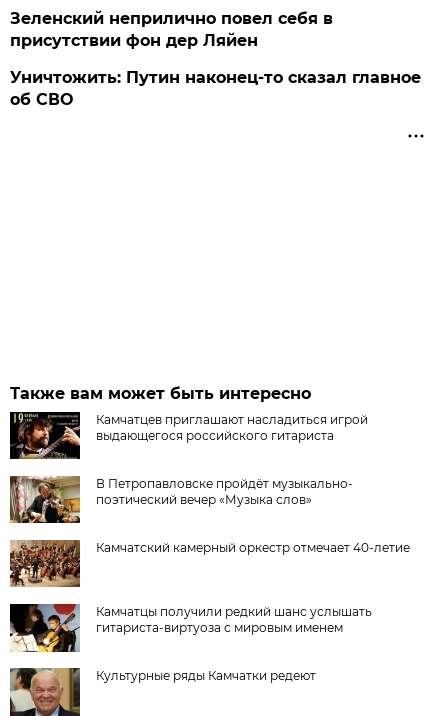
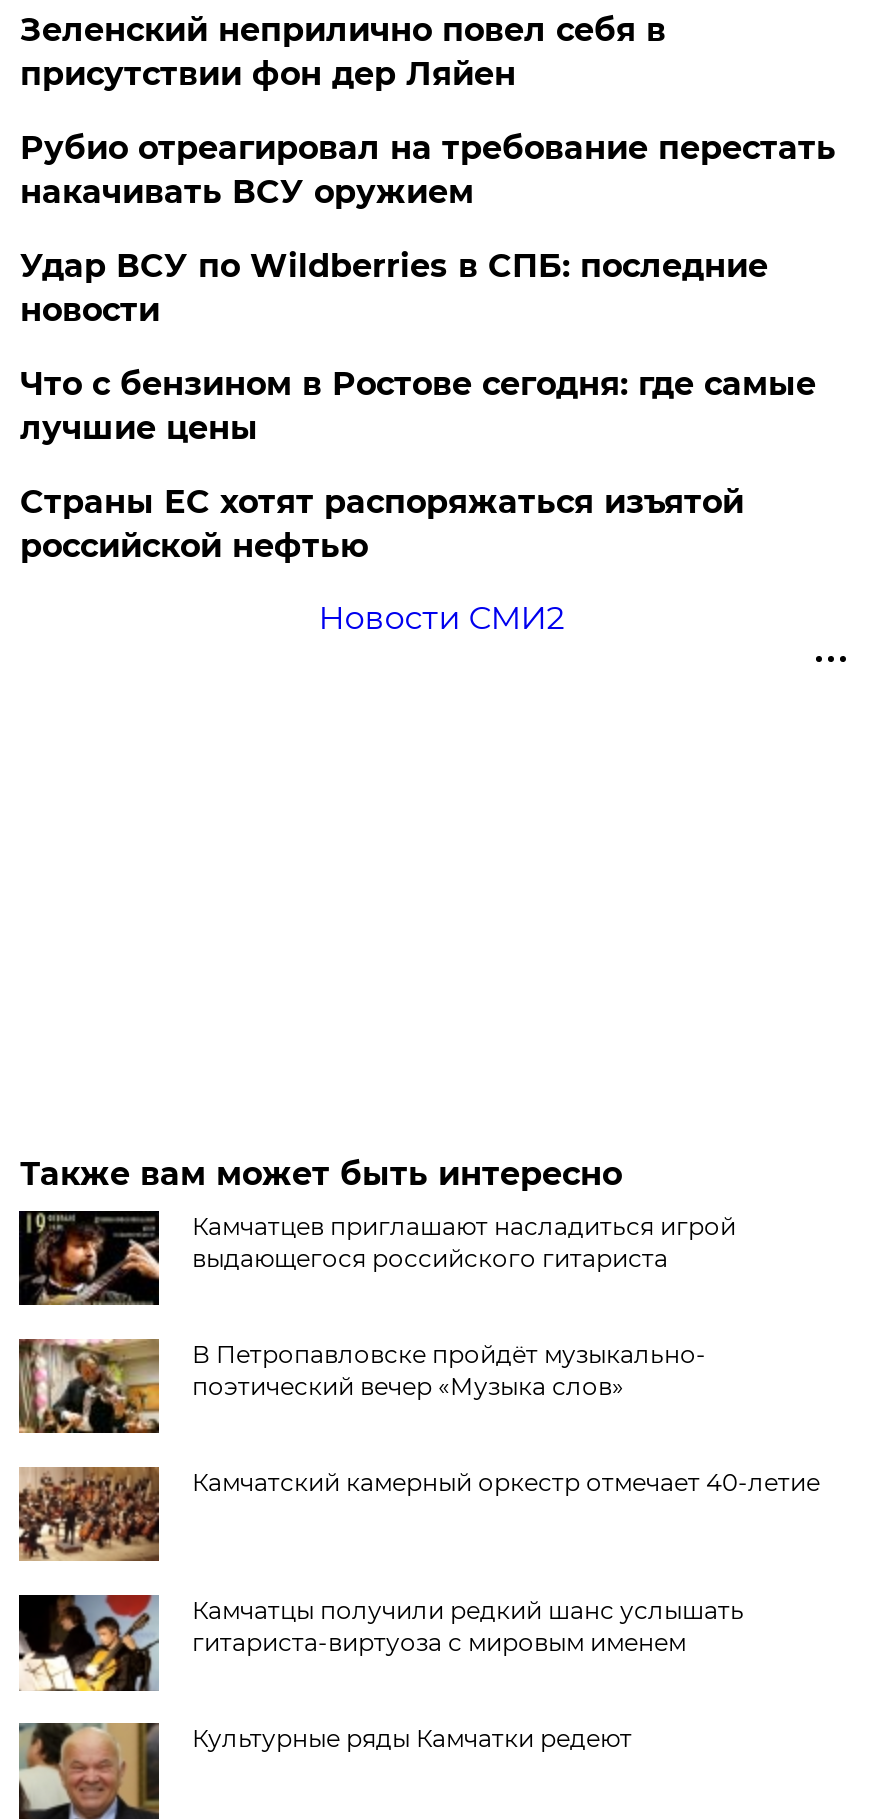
[10,68,421,109] Уничтожить: Путин наконец-то сказал главное | об СВО -> [20,128,836,636] Рубио отреагировал на требование перестать | накачивать ВСУ оружием | Удар ВСУ по Wildberries в СПБ: последние | новости | Что с бензином в Ростове сегодня: где самые | лучшие цены | Страны ЕС хотят распоряжаться изъятой | российской нефтью | Новости СМИ2

